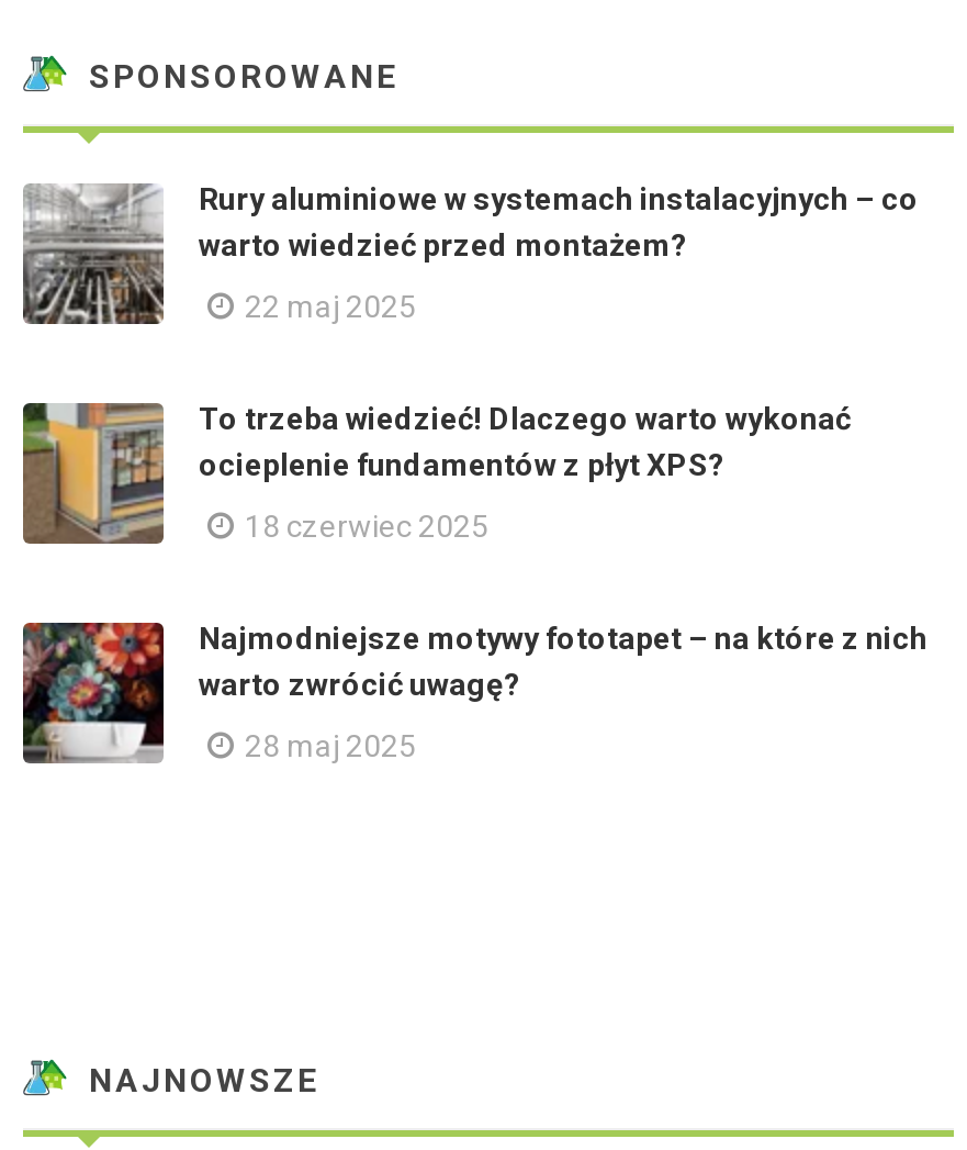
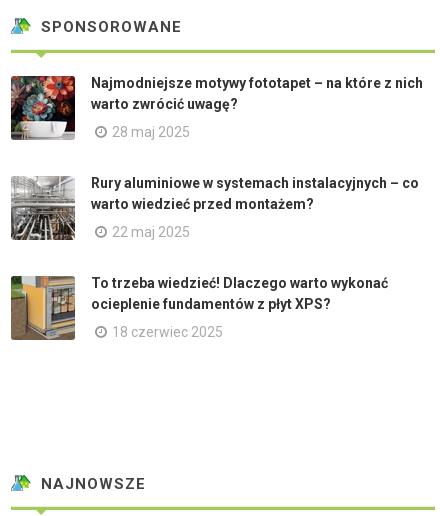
moved [19,181,919,545] -> [9,175,419,340]: [image] | Rury aluminiowe w systemach instalacyjnych – co | warto wiedzieć przed montażem? | 22 maj 2025 | To trzeba wiedzieć! Dlaczego warto wykonać | ocieplenie fundamentów z płyt XPS? | 18 czerwiec 2025
moved [21,621,927,764] -> [10,75,423,140]: [image] | Najmodniejsze motywy fototapet – na które z nich | warto zwrócić uwagę? | 28 maj 2025

